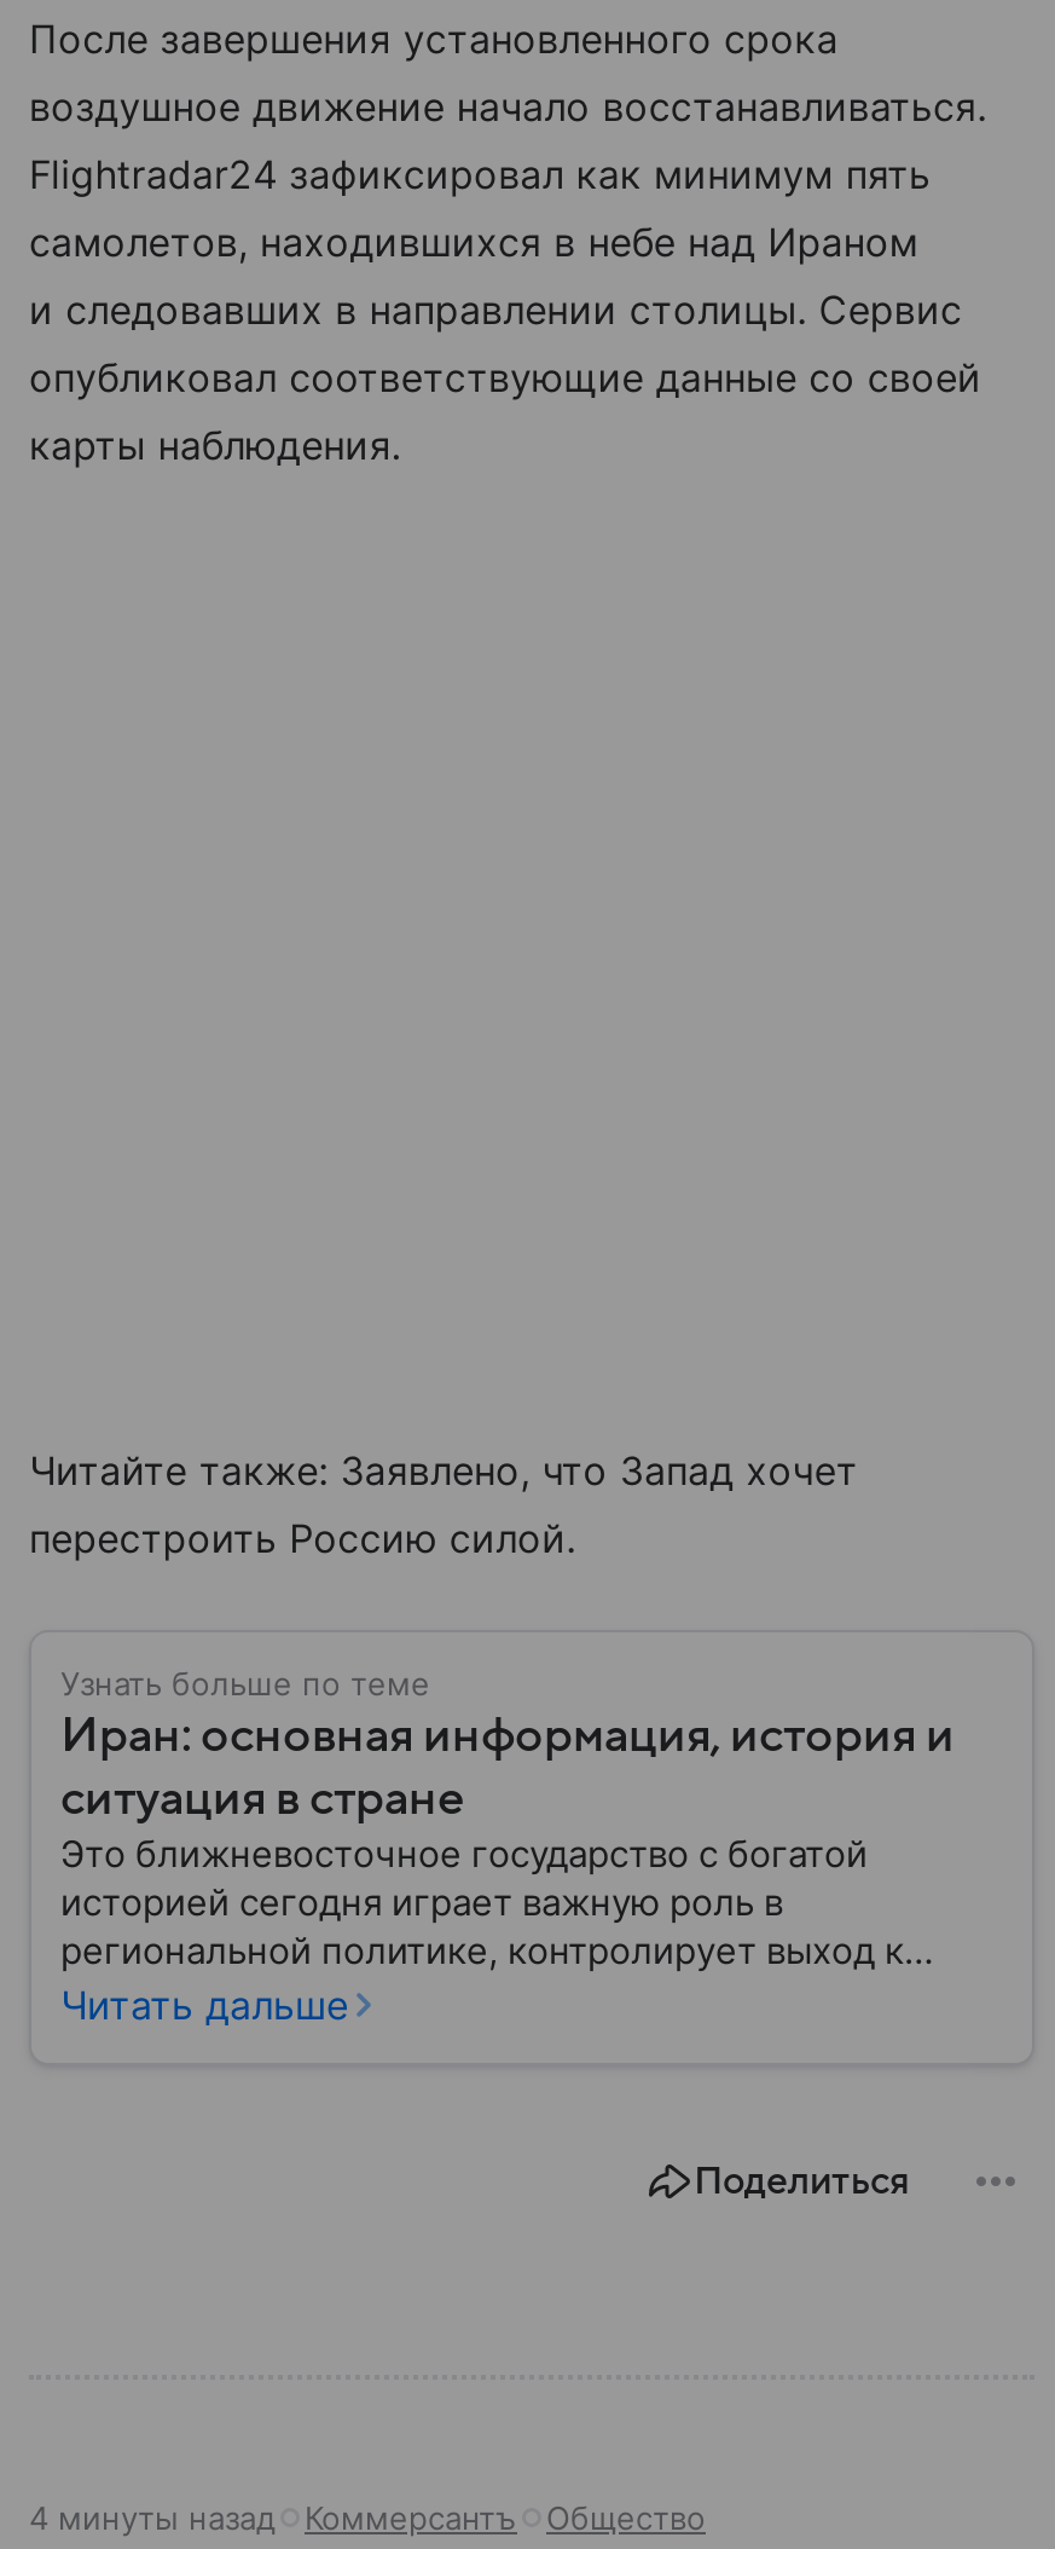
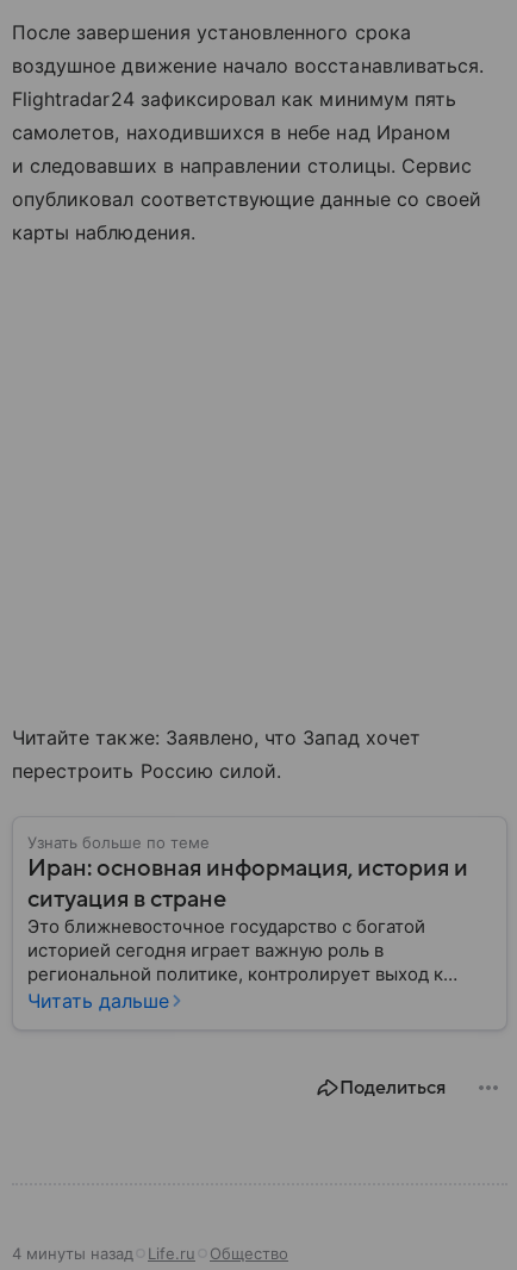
[305,2498,517,2537] Коммерсантъ -> [148,1244,195,1263] Life.ru

